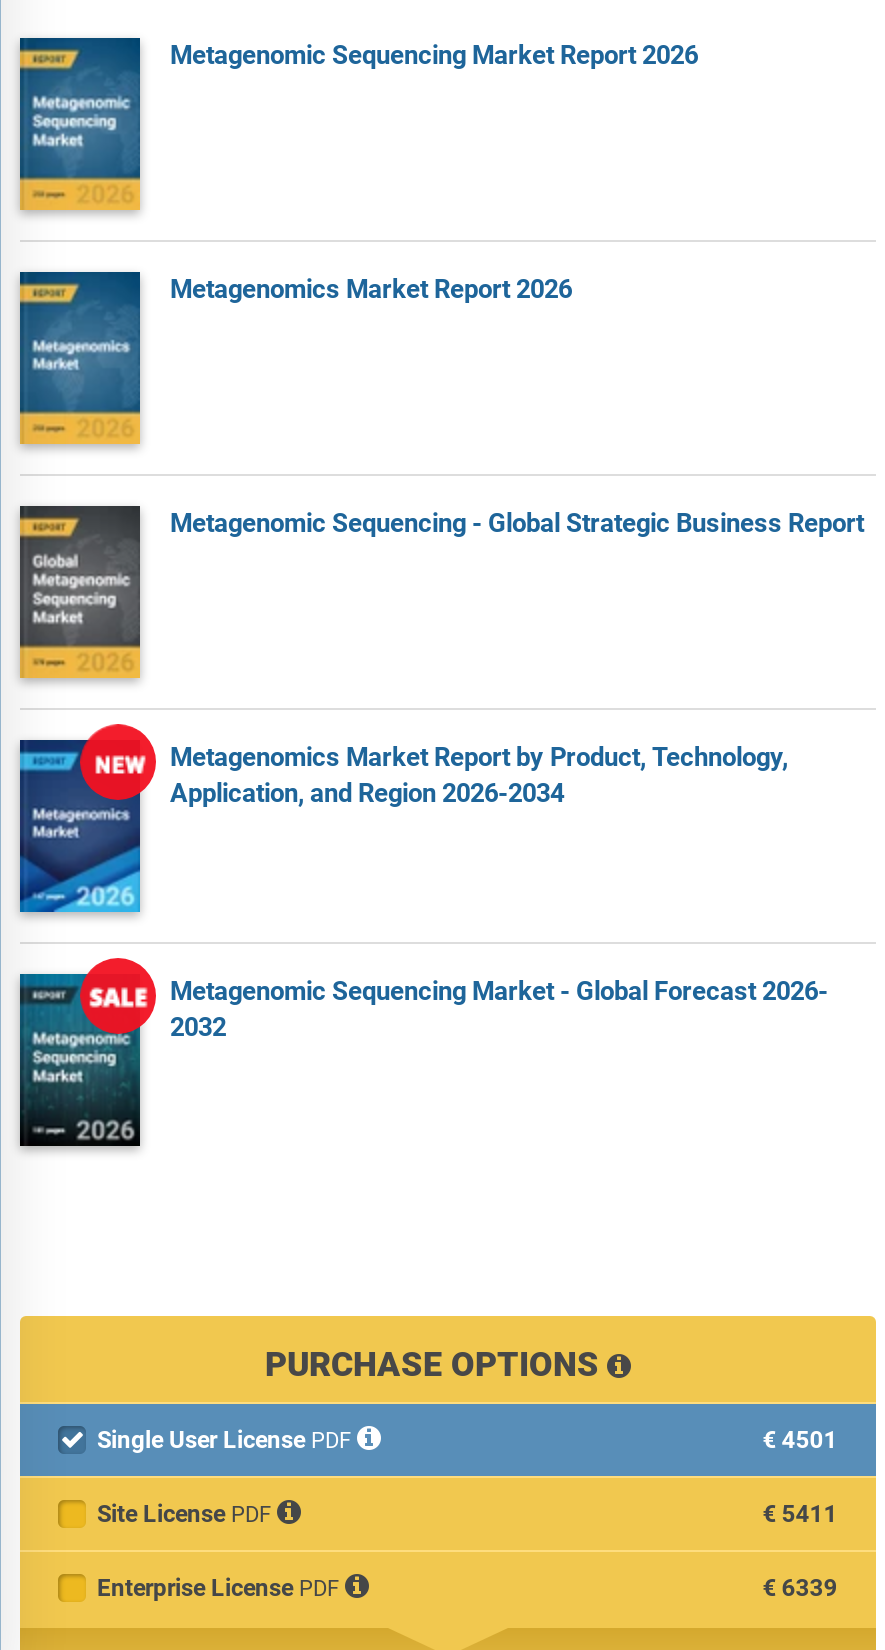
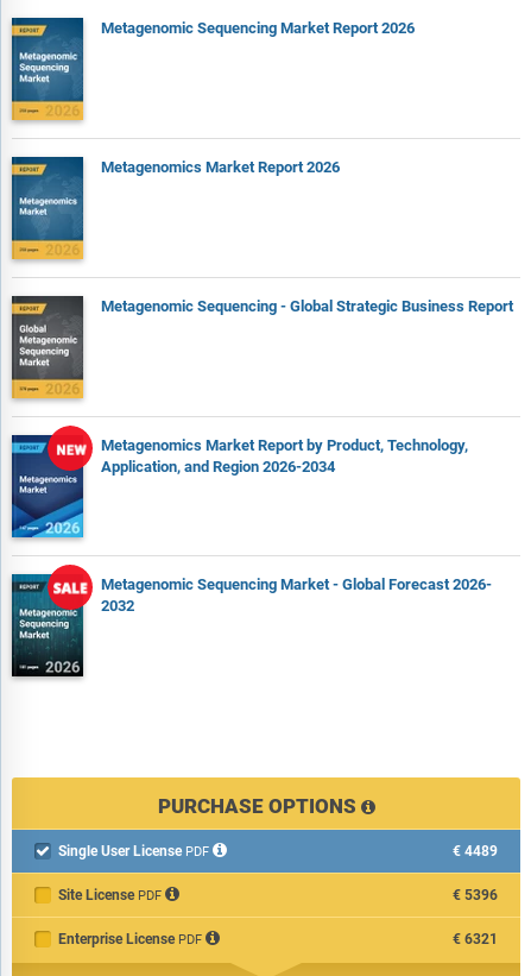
[782,1426,838,1454] €4501 -> [464,843,498,860] €4489
[782,1500,838,1528] €5411 -> [464,887,498,904] €5396
[782,1574,838,1602] €6339 -> [464,931,498,948] €6321

